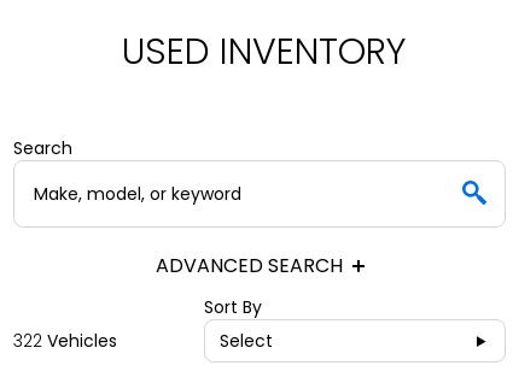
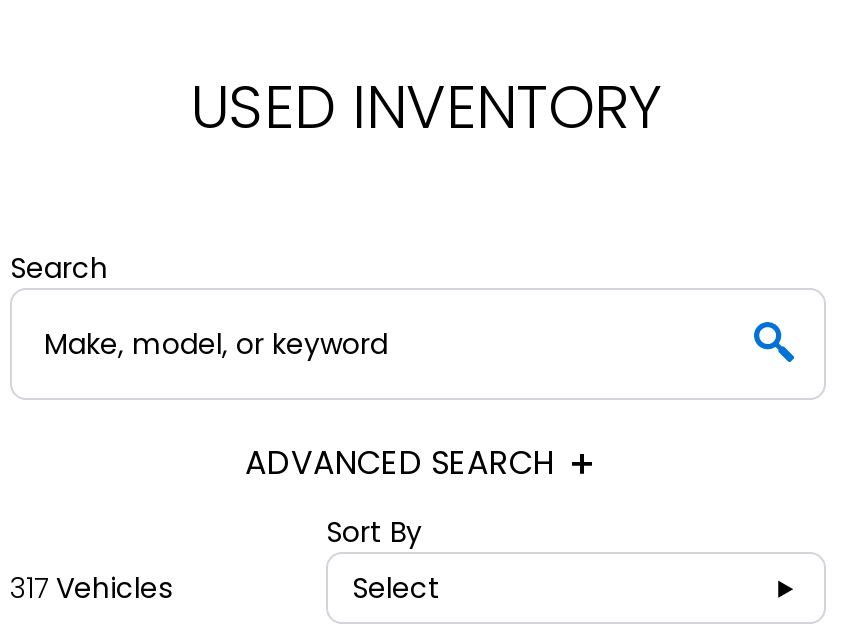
[13,329,117,353] 322 Vehicles -> [10,568,172,608] 317 Vehicles

